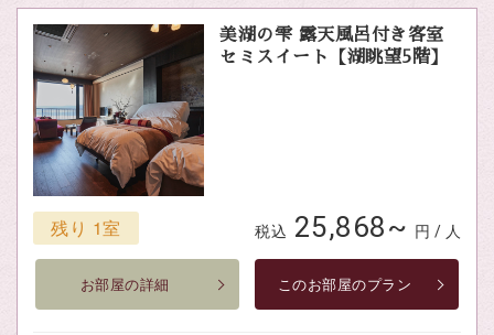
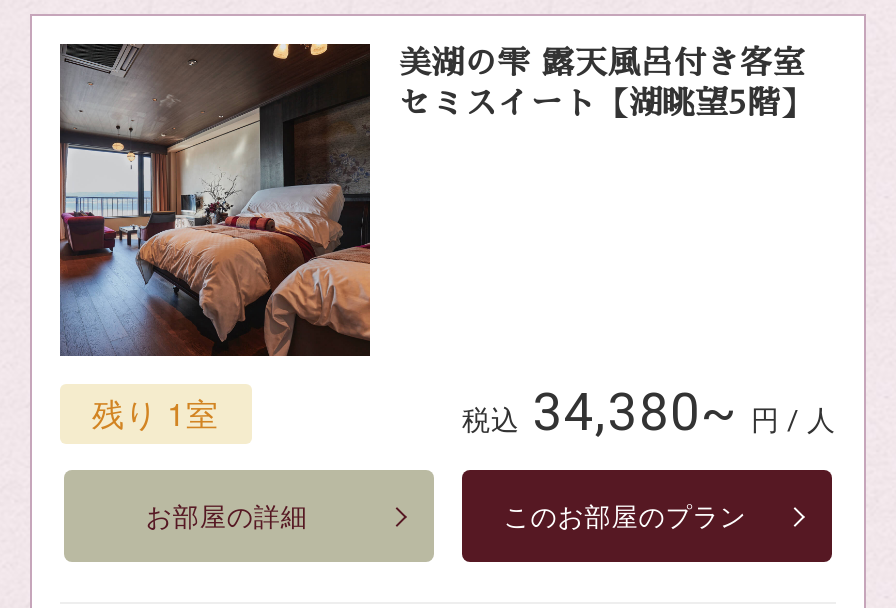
[255,210,461,243] 税込25,868~円 / 人 -> [462,381,836,441] 税込34,380~円 / 人

